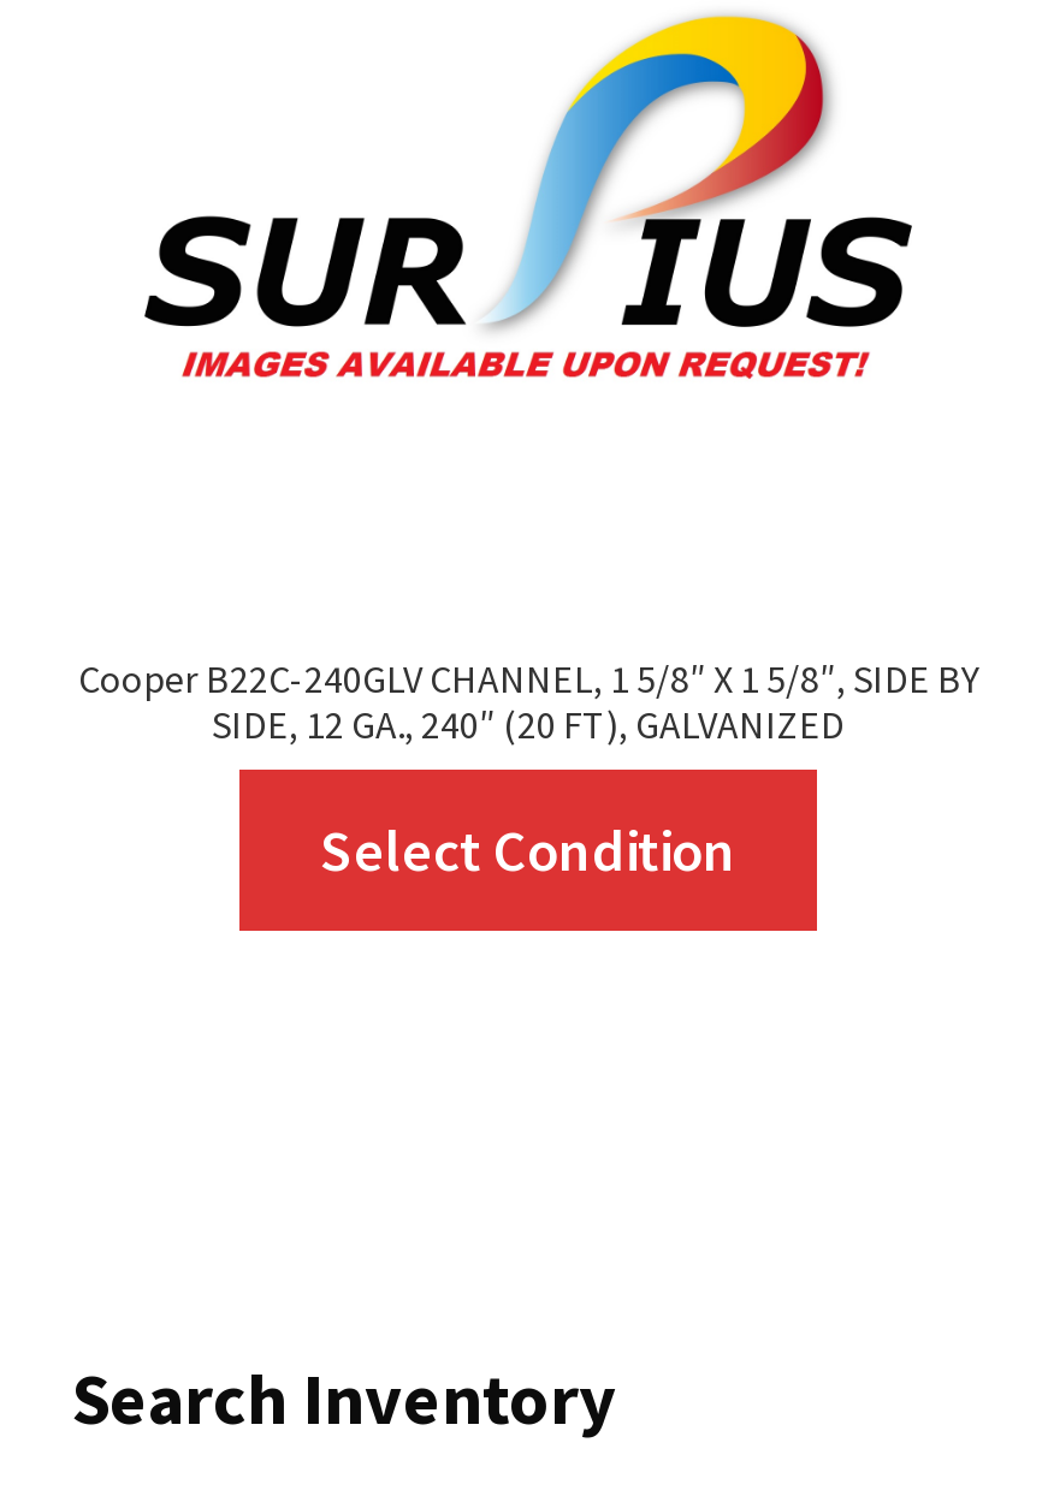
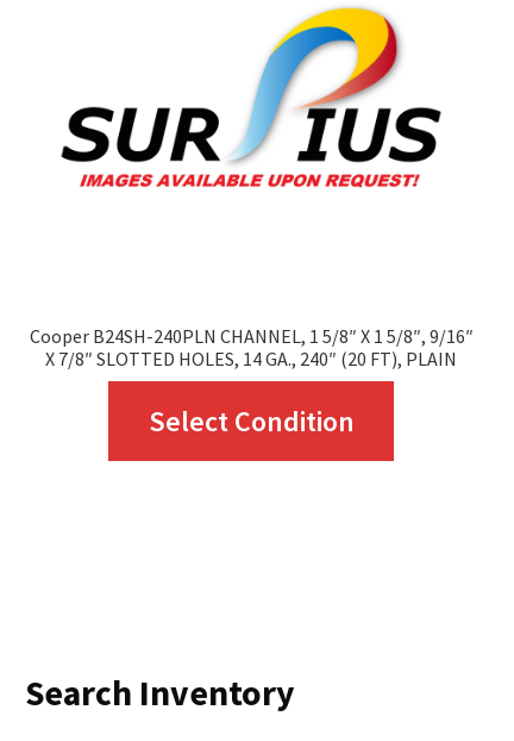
[78,655,978,748] Cooper B22C-240GLV CHANNEL, 1 5/8″ X 1 5/8″, SIDE BY | SIDE, 12 GA., 240″ (20 FT), GALVANIZED -> [29,324,473,371] Cooper B24SH-240PLN CHANNEL, 1 5/8″ X 1 5/8″, 9/16″ | X 7/8″ SLOTTED HOLES, 14 GA., 240″ (20 FT), PLAIN

